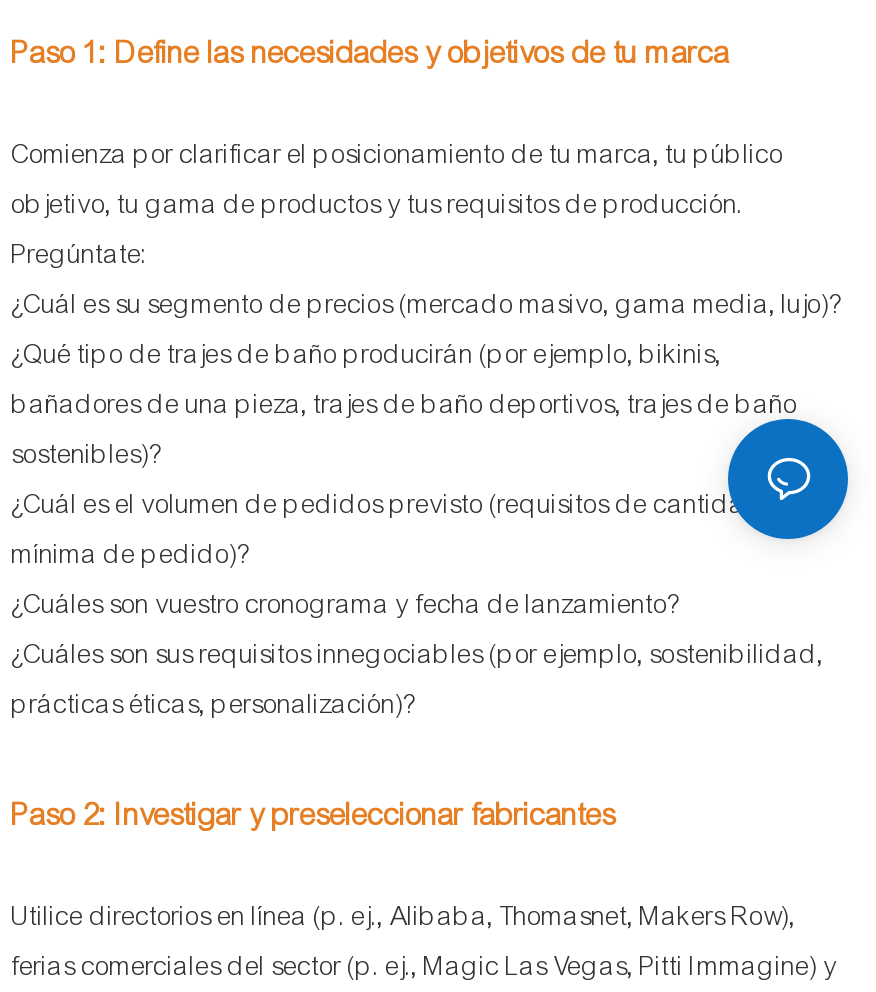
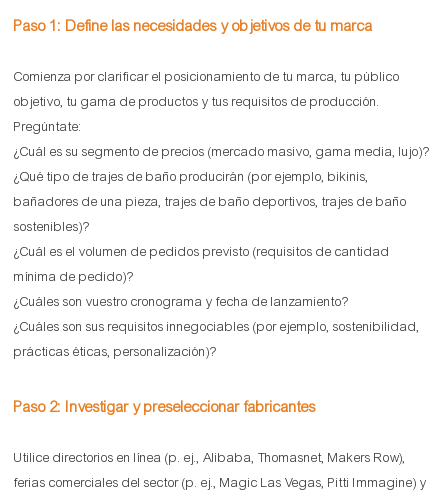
[724,419,852,543] [image] -> none

